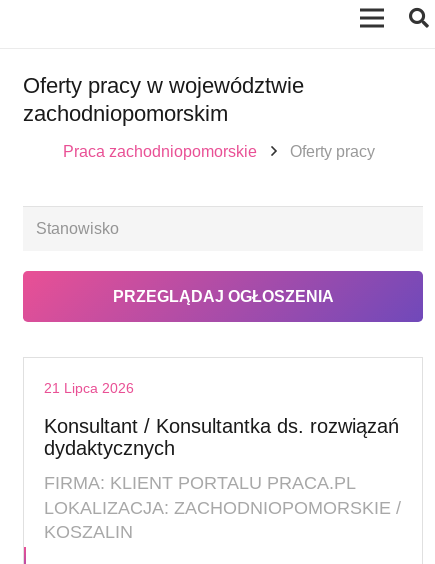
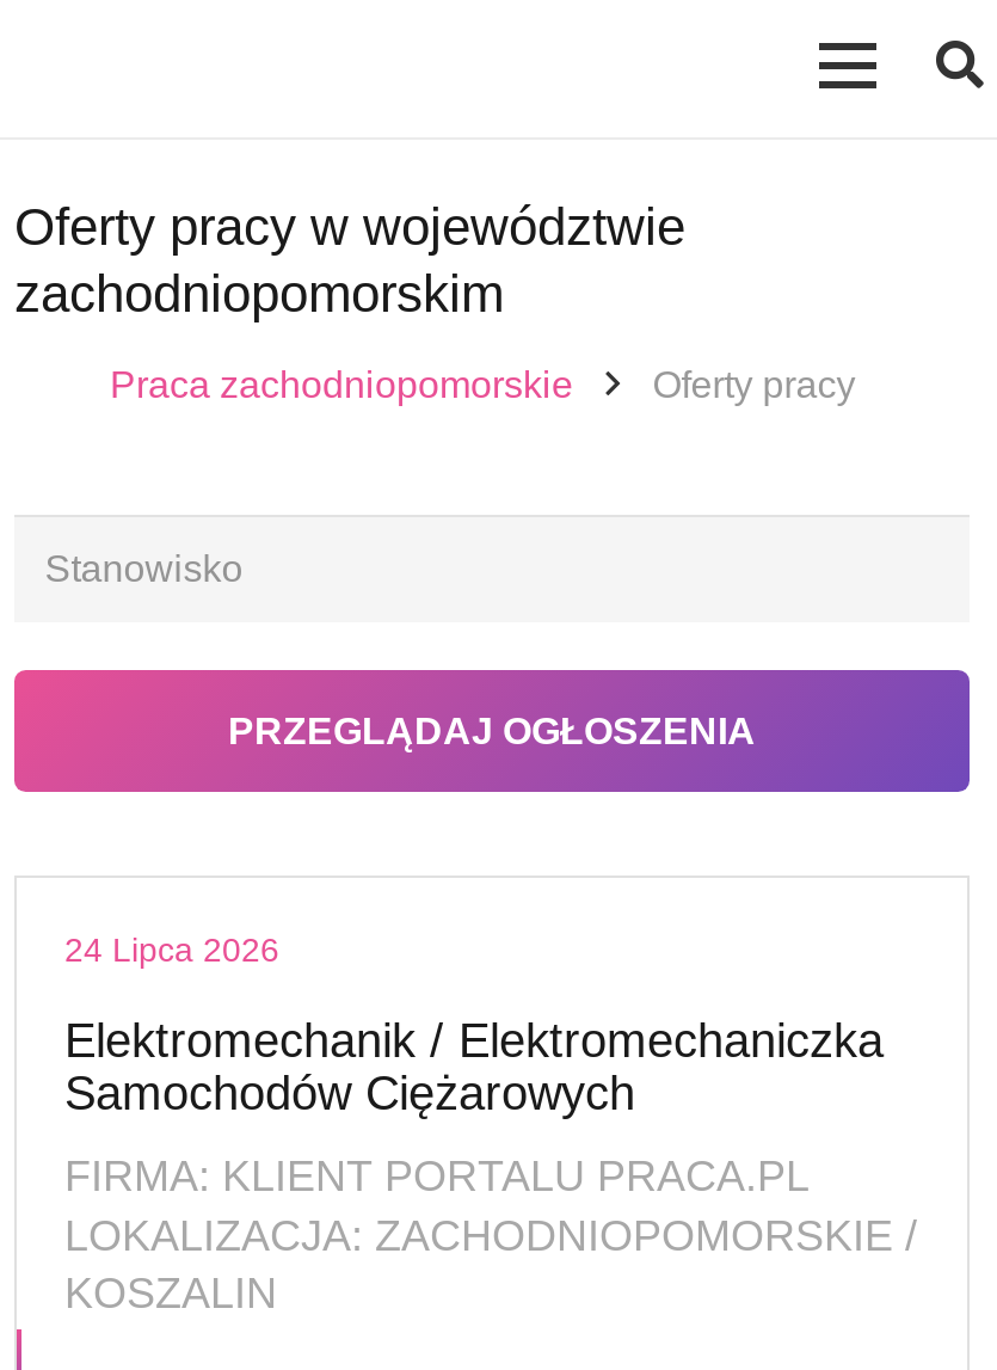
[44,380,134,396] 21 Lipca 2026 -> [64,930,279,969] 24 Lipca 2026
[44,415,399,459] Konsultant / Konsultantka ds. rozwiązań | dydaktycznych -> [64,1014,884,1119] Elektromechanik / Elektromechaniczka | Samochodów Ciężarowych

